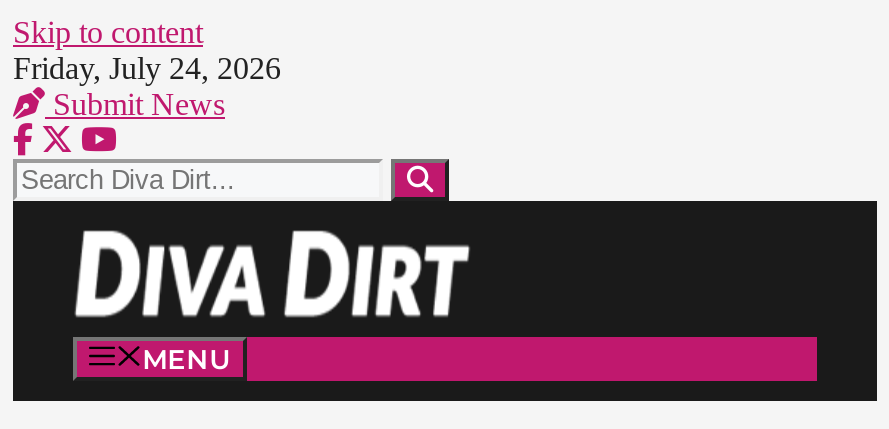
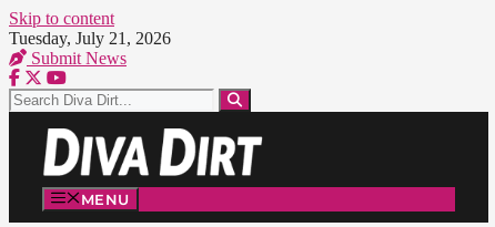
[13,51,281,85] Friday, July 24, 2026 -> [9,29,171,48] Tuesday, July 21, 2026

